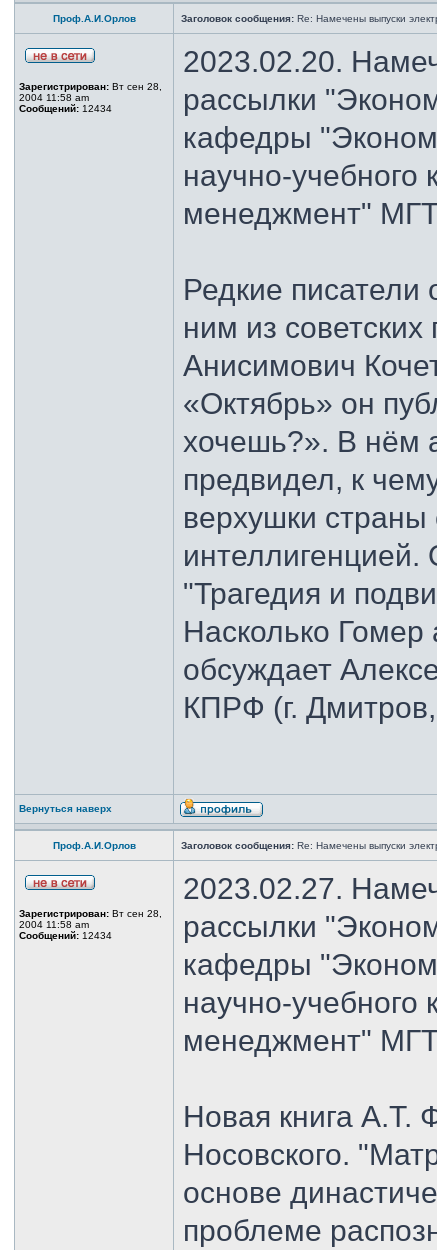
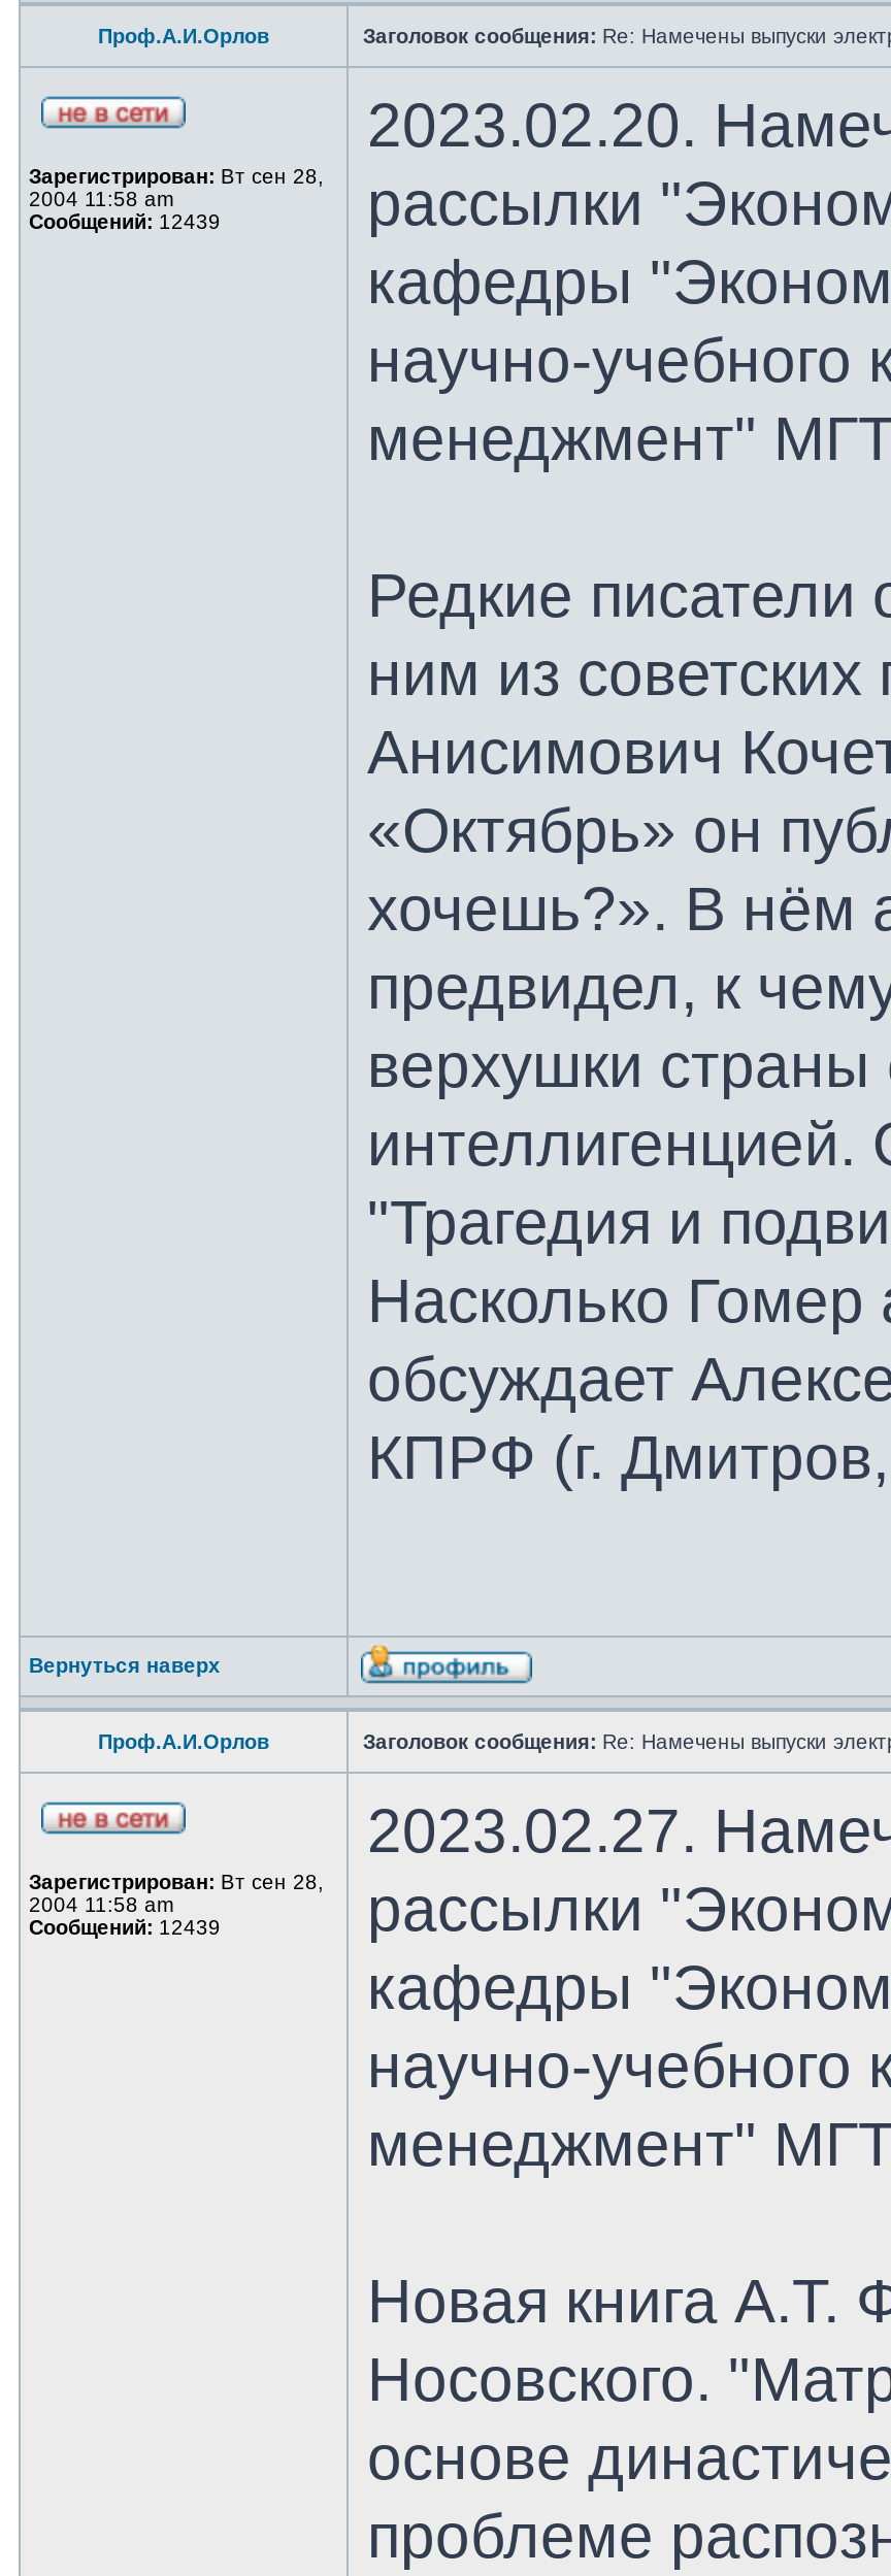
[19,103,112,114] Сообщений: 12434 -> [29,210,221,233] Сообщений: 12439
[19,930,112,941] Сообщений: 12434 -> [29,1916,221,1939] Сообщений: 12439

